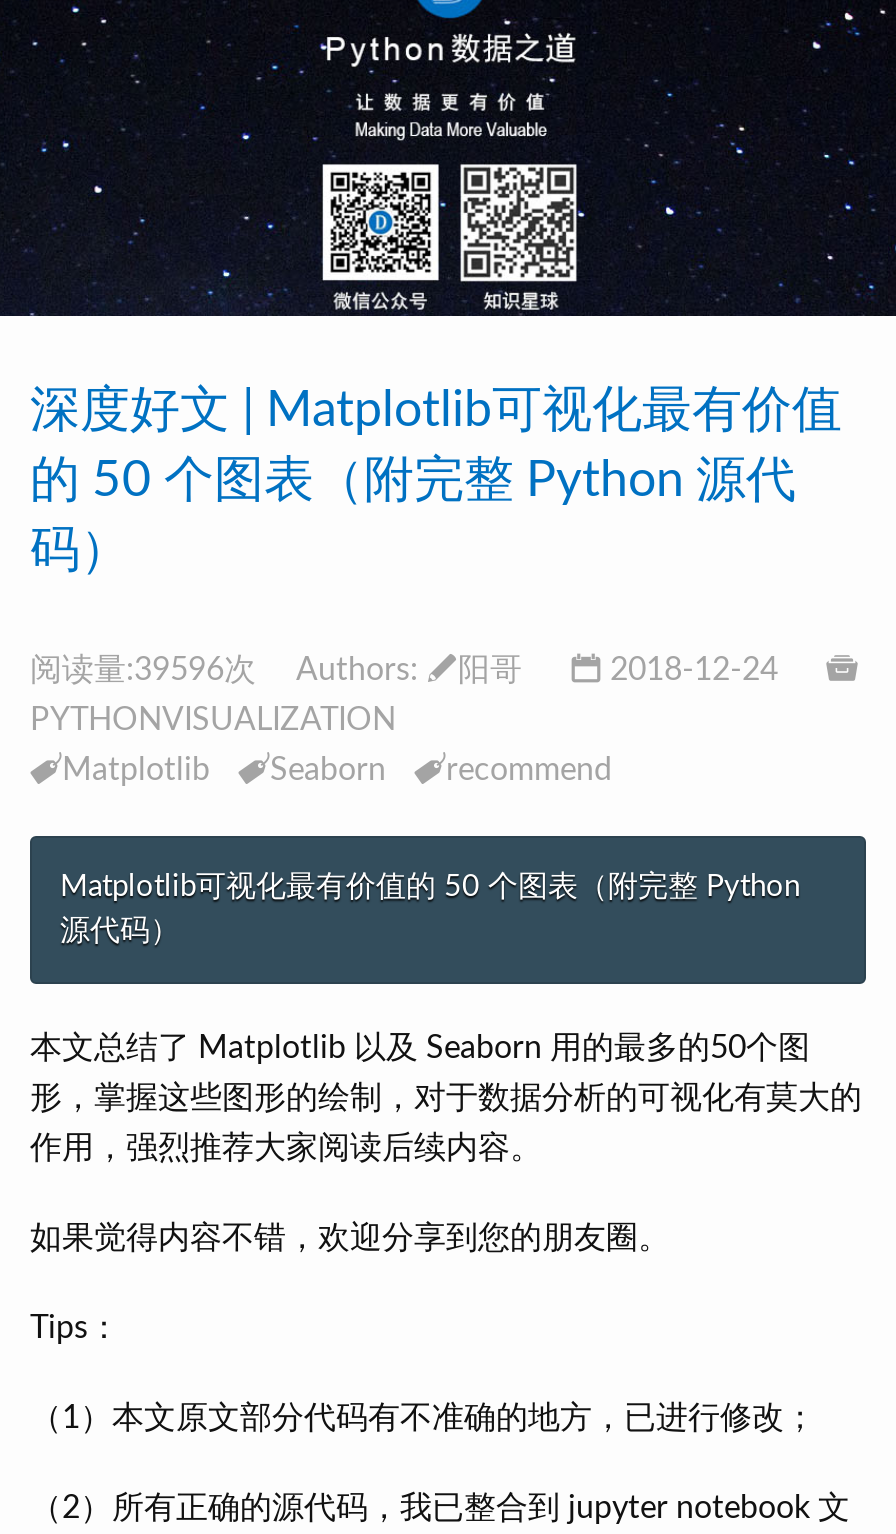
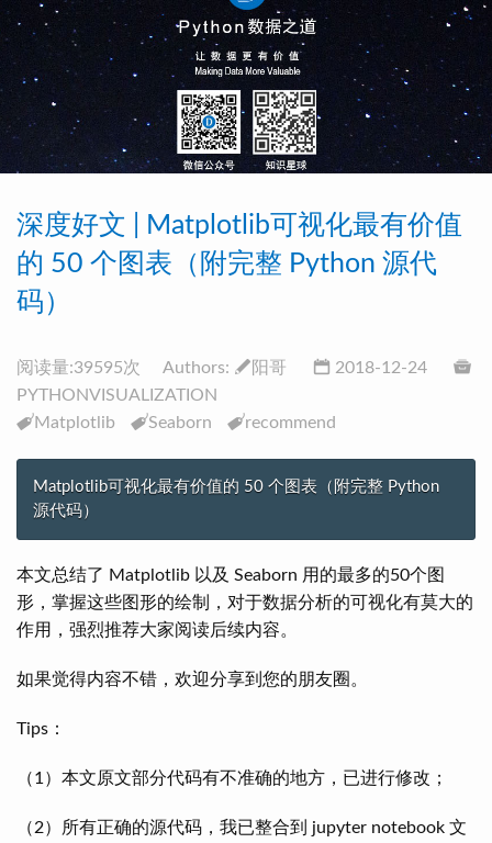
[30,654,426,686] 阅读量:39596次Authors: -> [16,359,234,376] 阅读量:39595次Authors:

